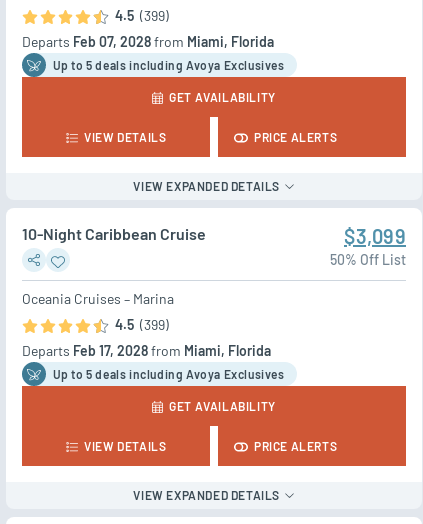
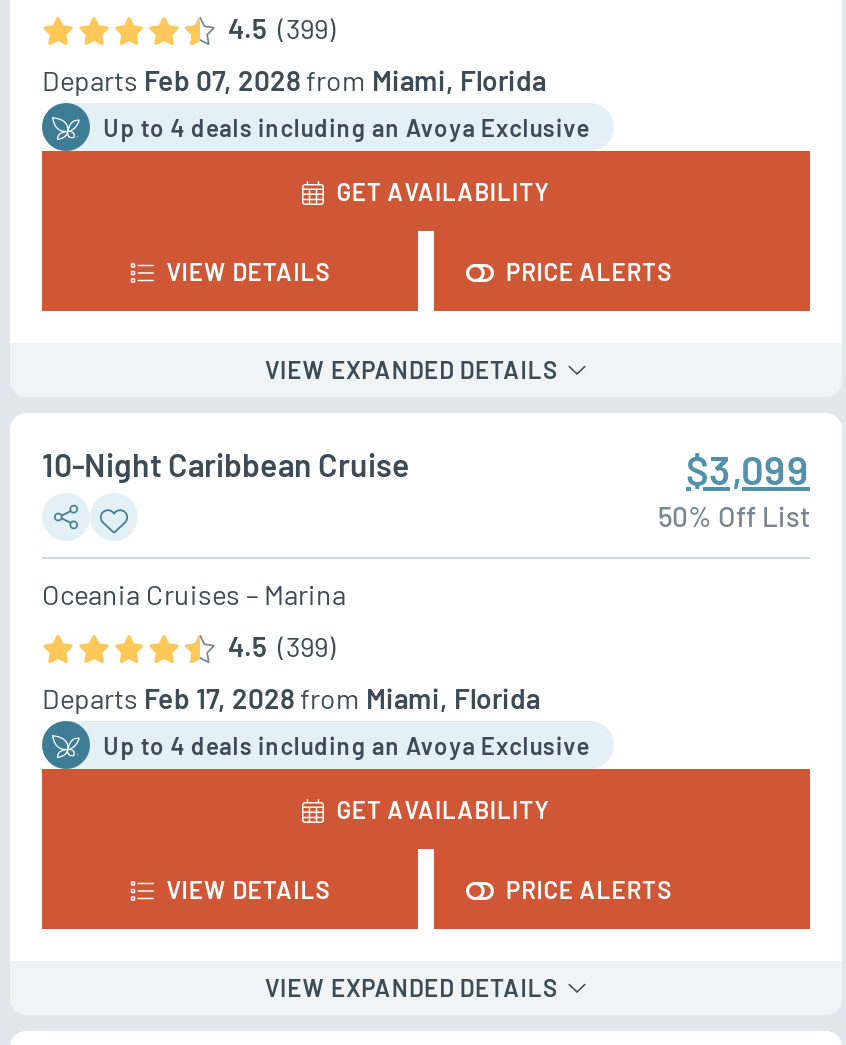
[53,58,285,72] Up to 5 deals including Avoya Exclusives -> [103,113,590,141] Up to 4 deals including an Avoya Exclusive
[53,367,285,381] Up to 5 deals including Avoya Exclusives -> [103,731,590,759] Up to 4 deals including an Avoya Exclusive

